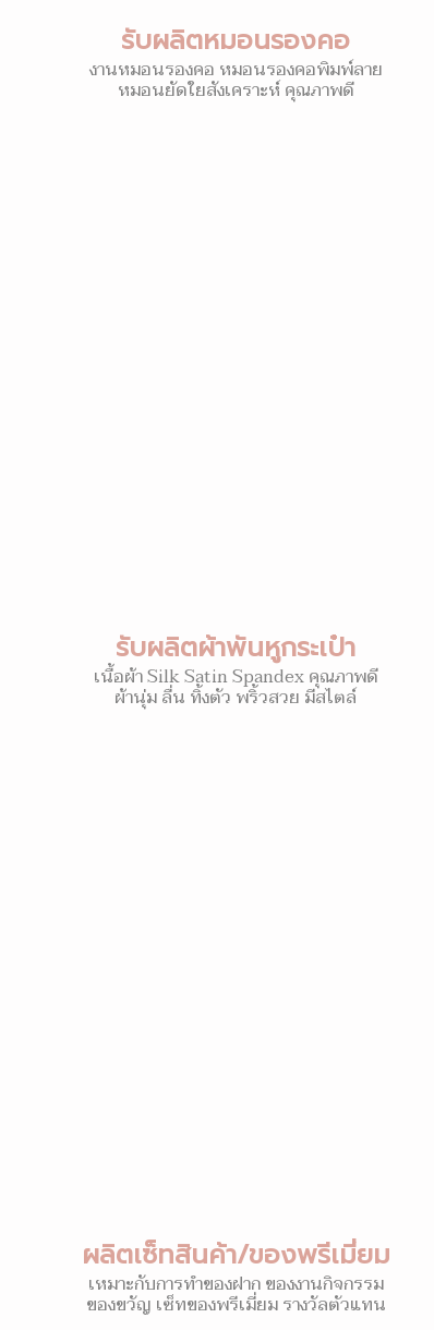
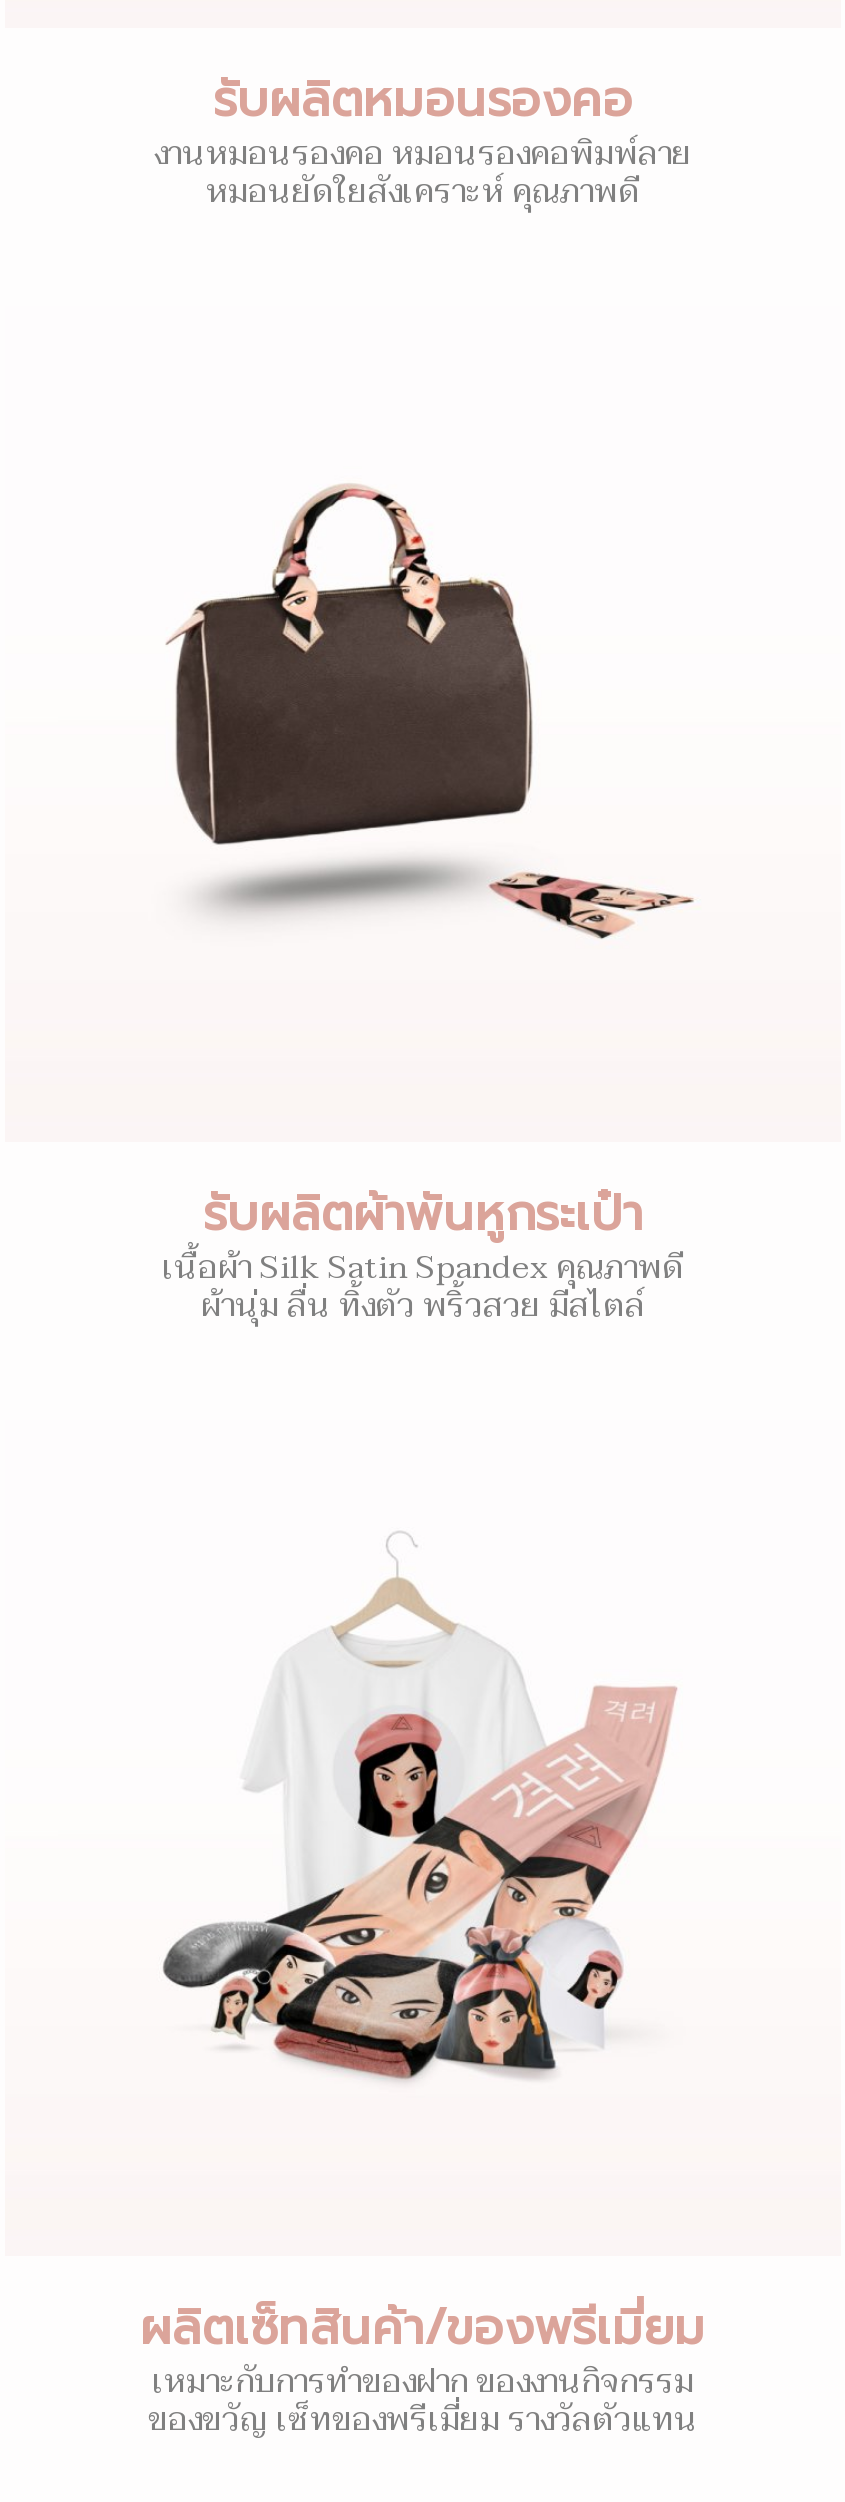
none -> [165,484,695,940] [image]
none -> [161,1574,677,2082] [image]

